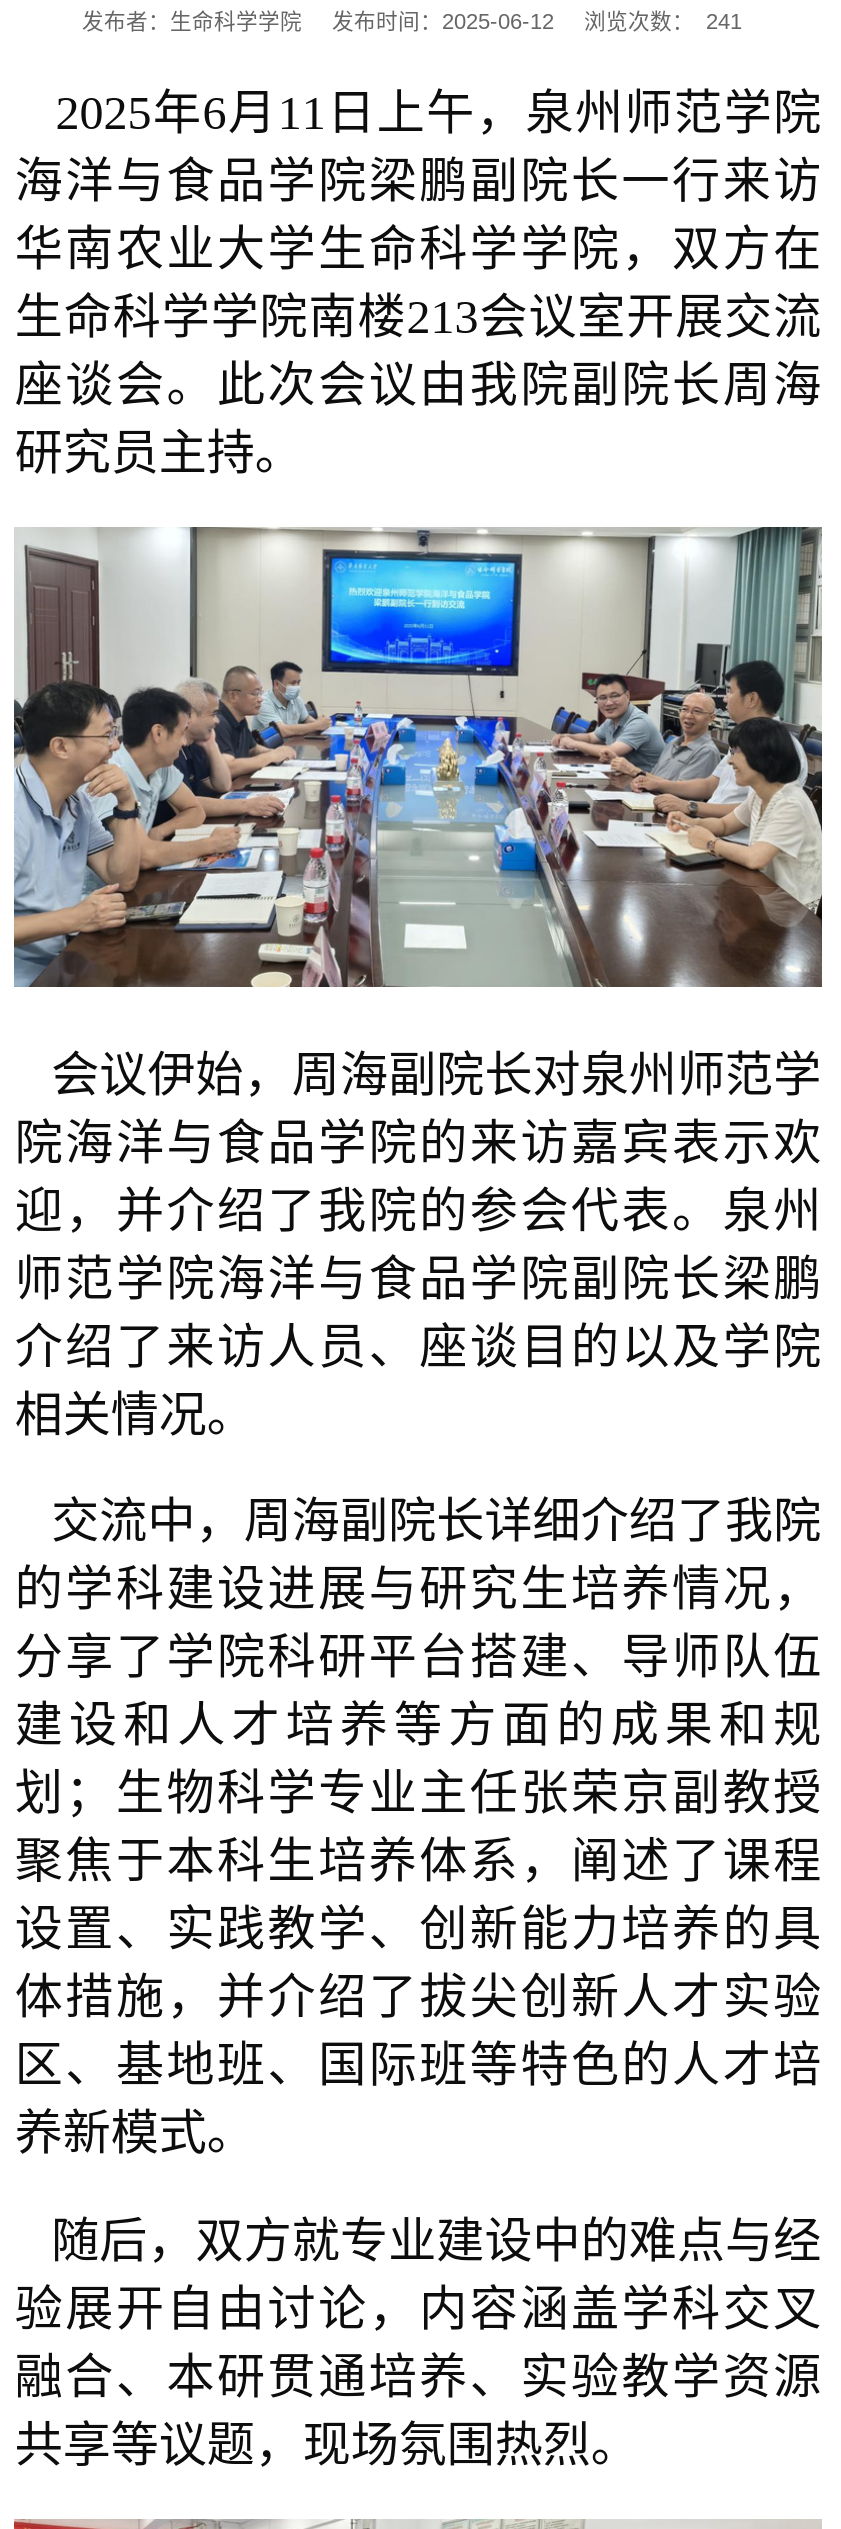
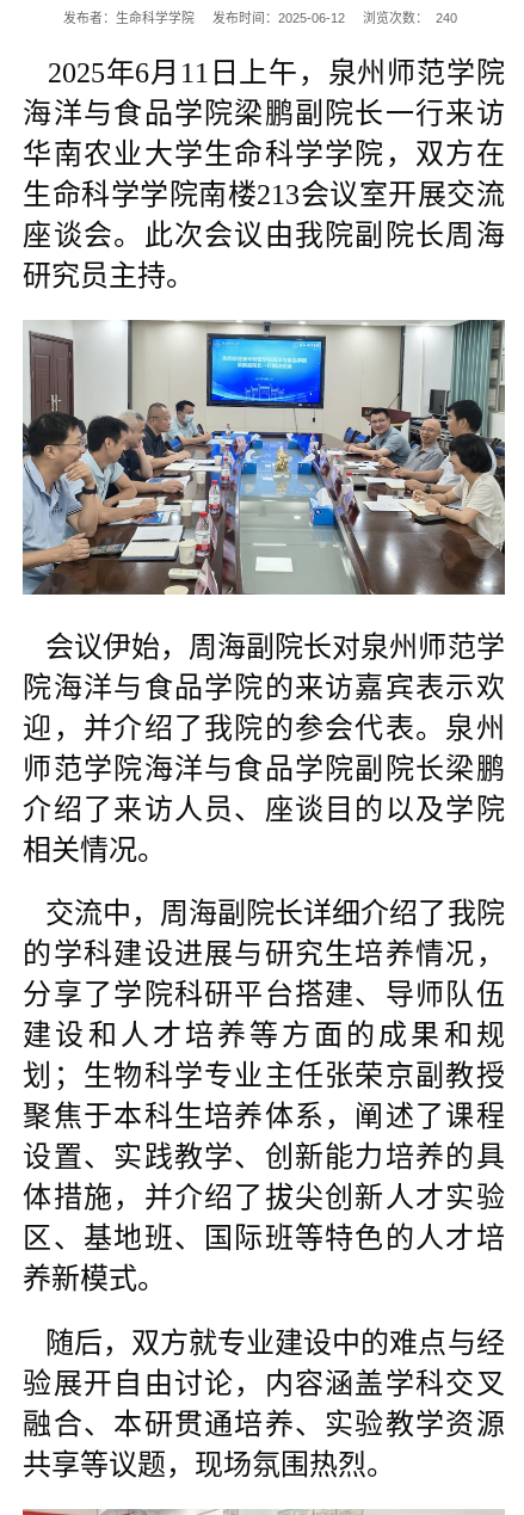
[82,9,742,33] 发布者：生命科学学院 发布时间：2025-06-12 浏览次数： 241 -> [63,11,457,25] 发布者：生命科学学院 发布时间：2025-06-12 浏览次数： 240

